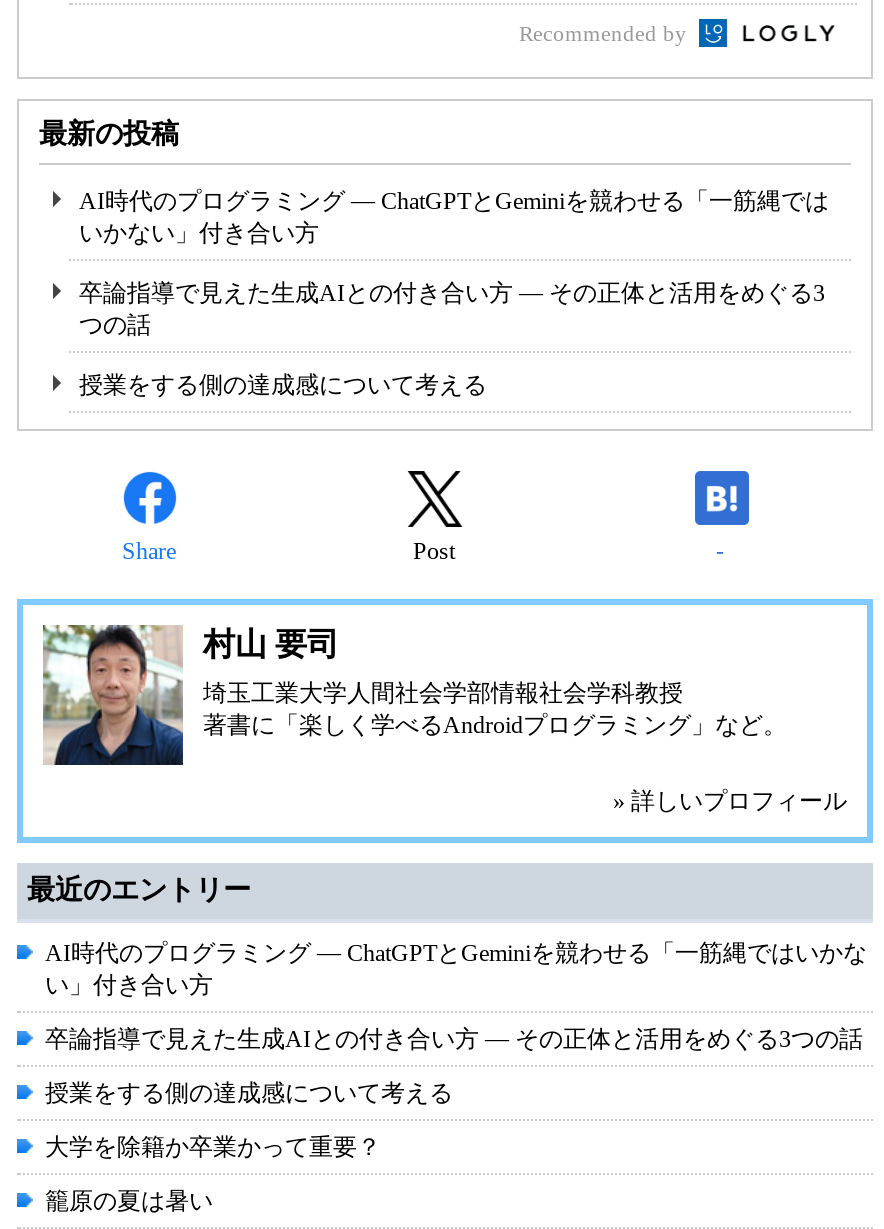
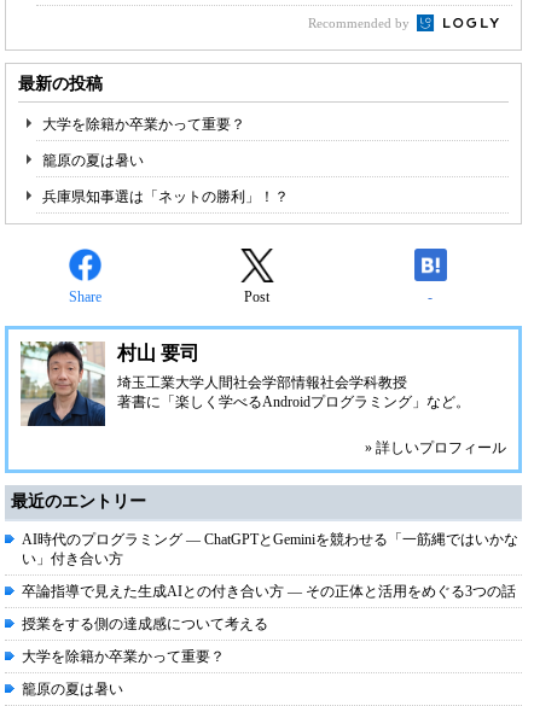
[79,188,829,248] AI時代のプログラミング ― ChatGPTとGeminiを競わせる「一筋縄では | いかない」付き合い方 -> [42,116,245,133] 大学を除籍か卒業かって重要？
[79,280,825,340] 卒論指導で見えた生成AIとの付き合い方 ― その正体と活用をめぐる3 | つの話 -> [42,153,144,170] 籠原の夏は暑い
[79,372,487,400] 授業をする側の達成感について考える -> [42,189,289,206] 兵庫県知事選は「ネットの勝利」！？

